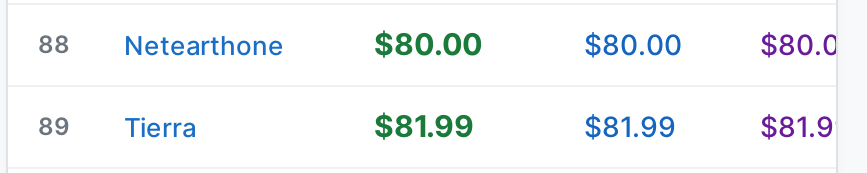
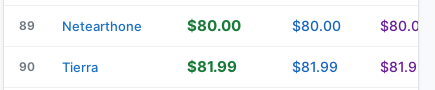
[38,28,284,60] 88 Netearthone -> [19,17,142,33] 89 Netearthone
[38,110,196,142] 89 Tierra -> [19,58,98,74] 90 Tierra

